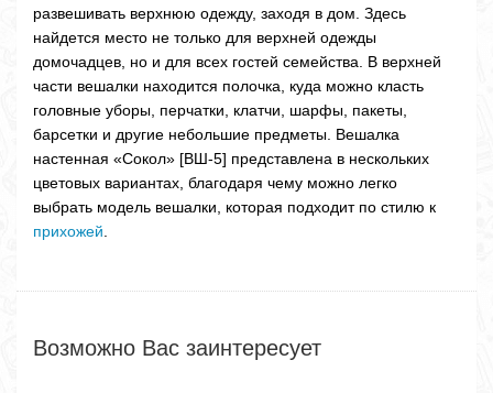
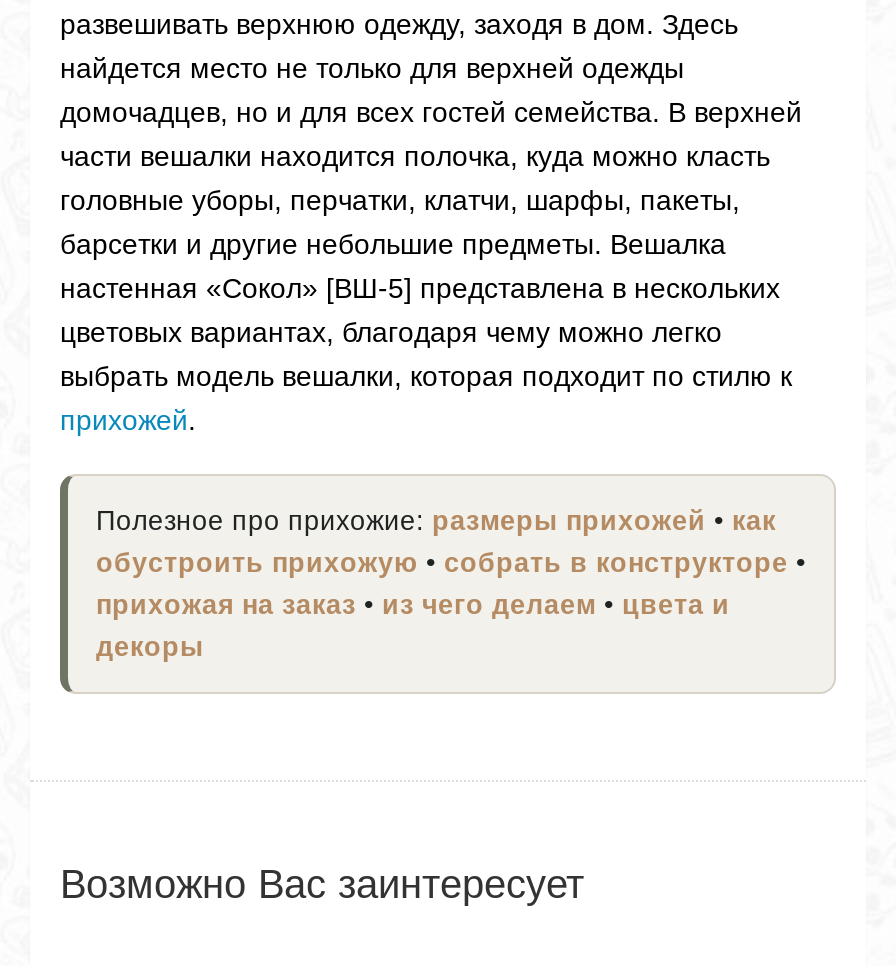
none -> [58,474,836,694] [image] | Полезное про прихожие: размеры прихожей • как | обустроить прихожую • собрать в конструкторе • | прихожая на заказ • из чего делаем • цвета и | декоры

